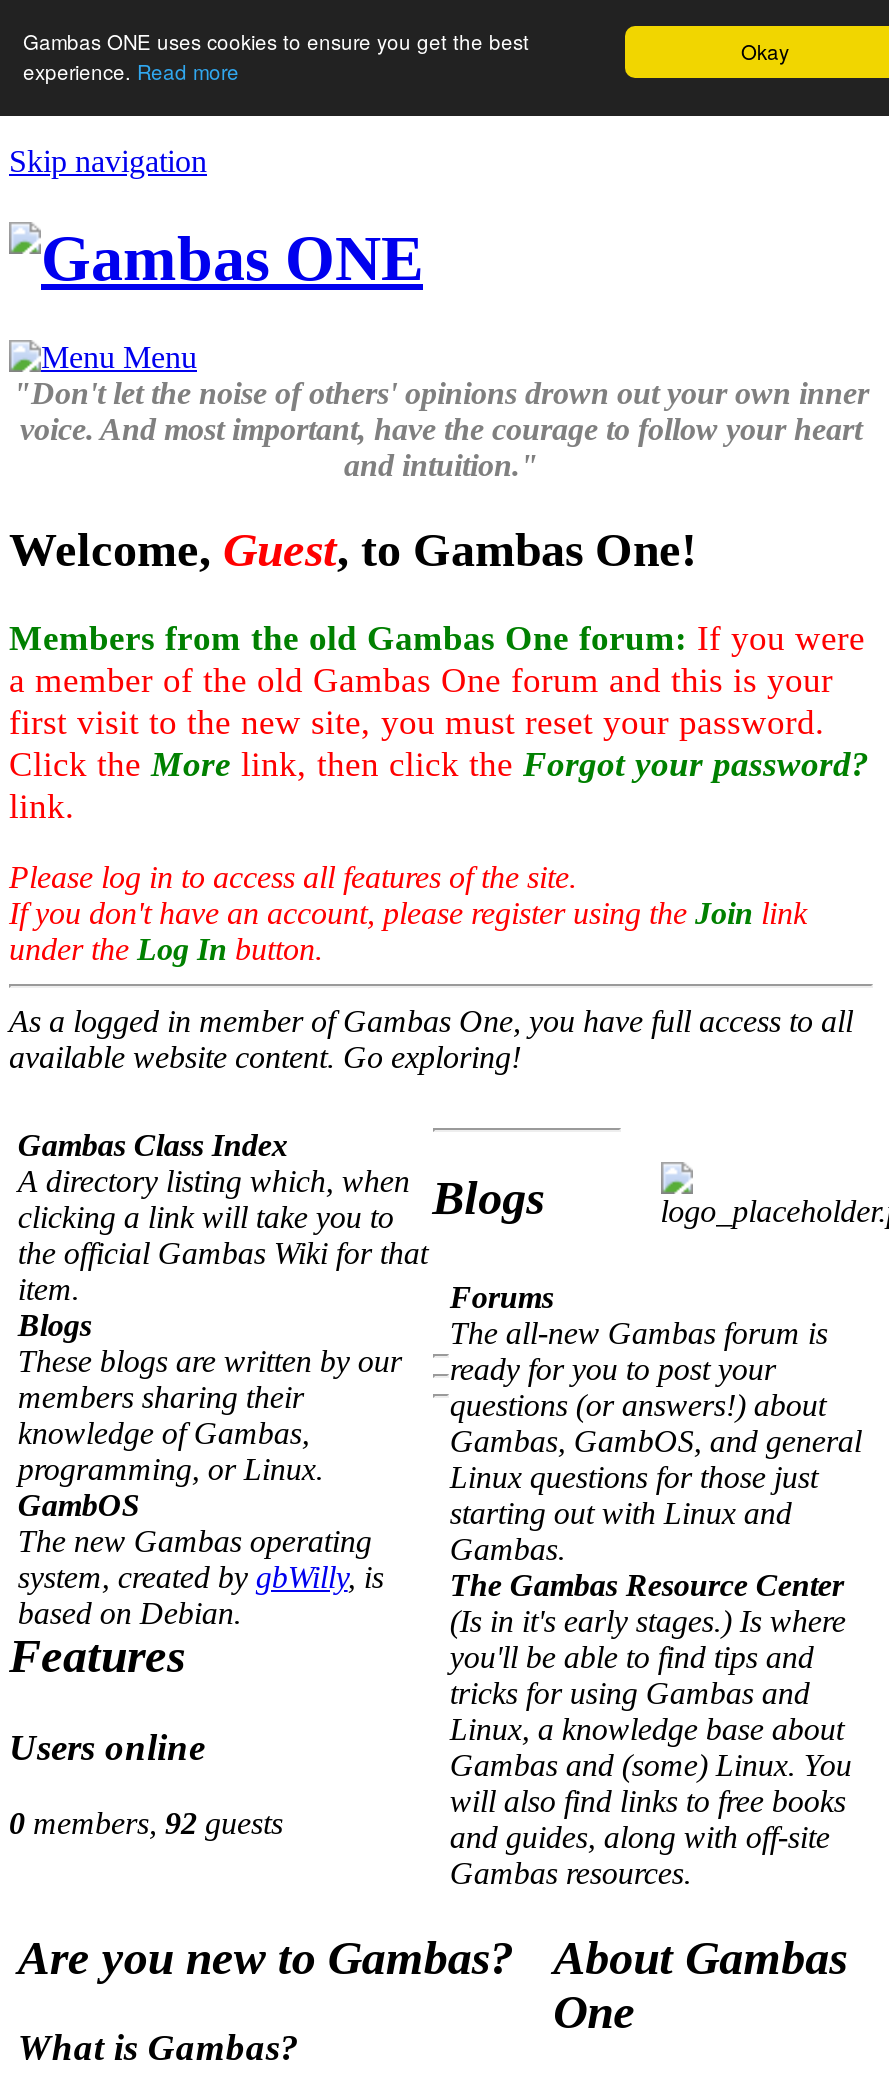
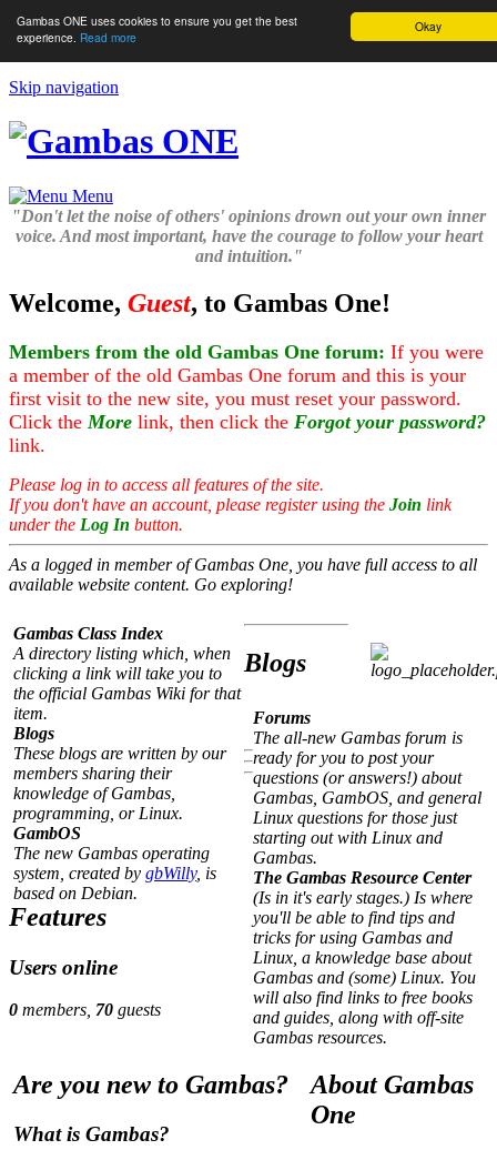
[9,1807,283,1841] 0 members, 92 guests -> [9,1000,161,1019] 0 members, 70 guests

